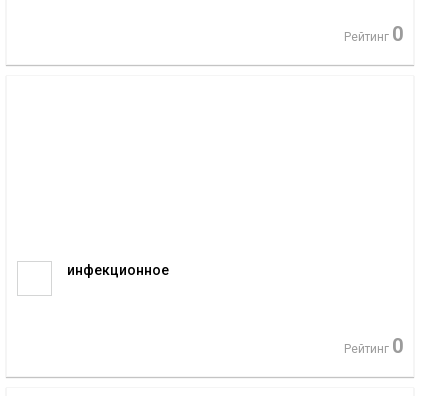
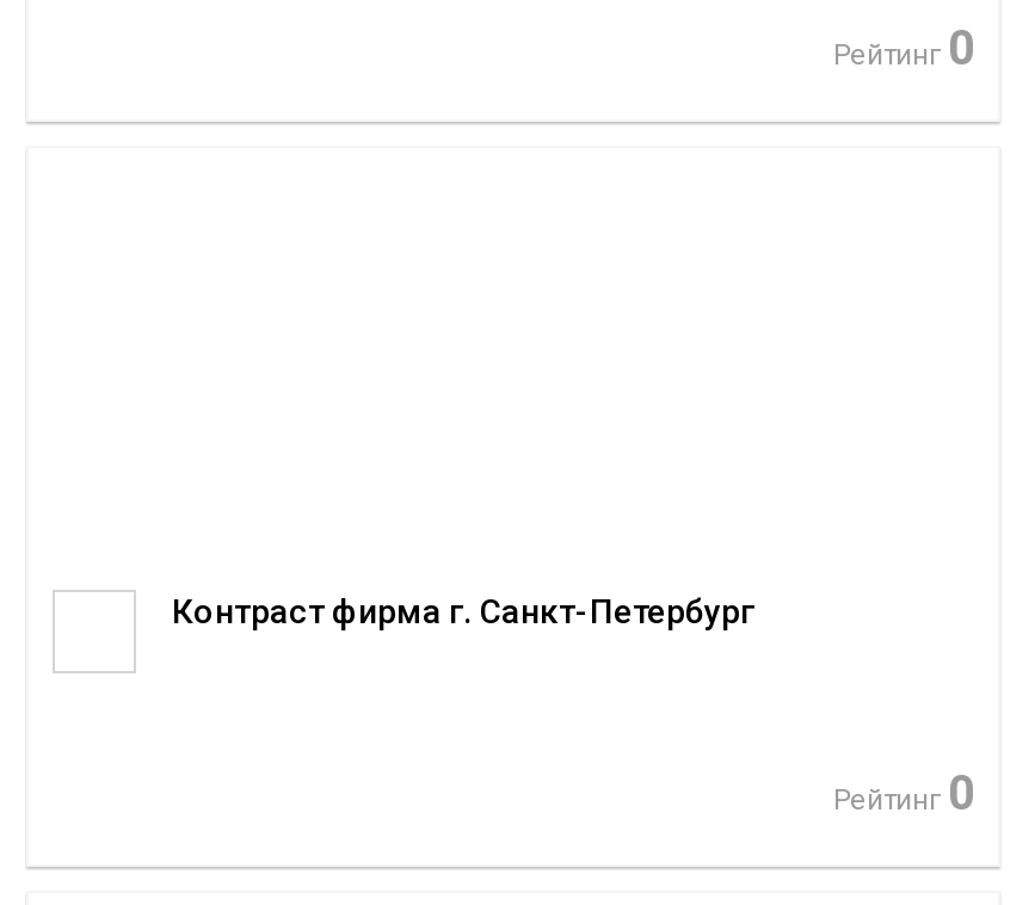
[67,262,169,278] инфекционное -> [172,592,754,630] Контраст фирма г. Санкт-Петербург

